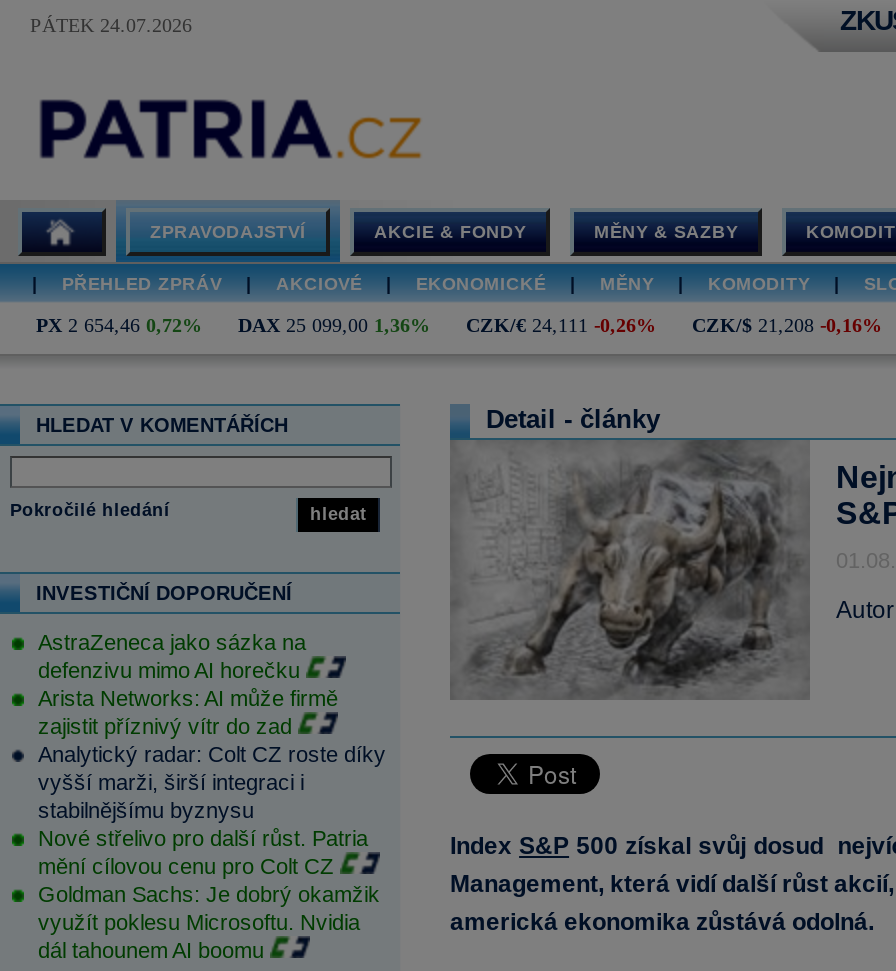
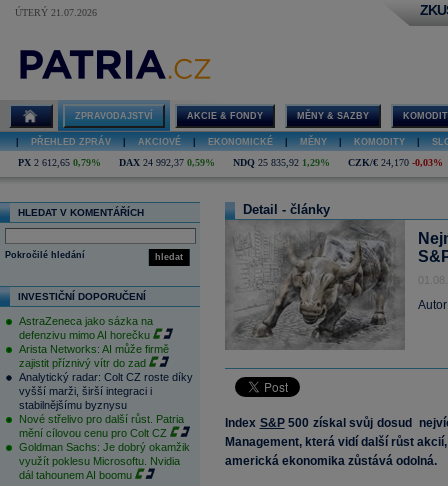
[30,14,192,36] PÁTEK 24.07.2026 -> [15,7,97,18] ÚTERÝ 21.07.2026
[36,314,882,336] PX 2 654,46 0,72% | DAX 25 099,00 1,36% | CZK/€ 24,111 -0,26% | CZK/$ 21,208 -0,16% -> [18,157,443,168] PX 2 612,65 0,79% | DAX 24 992,37 0,59% | NDQ 25 835,92 1,29% | CZK/€ 24,170 -0,03%

